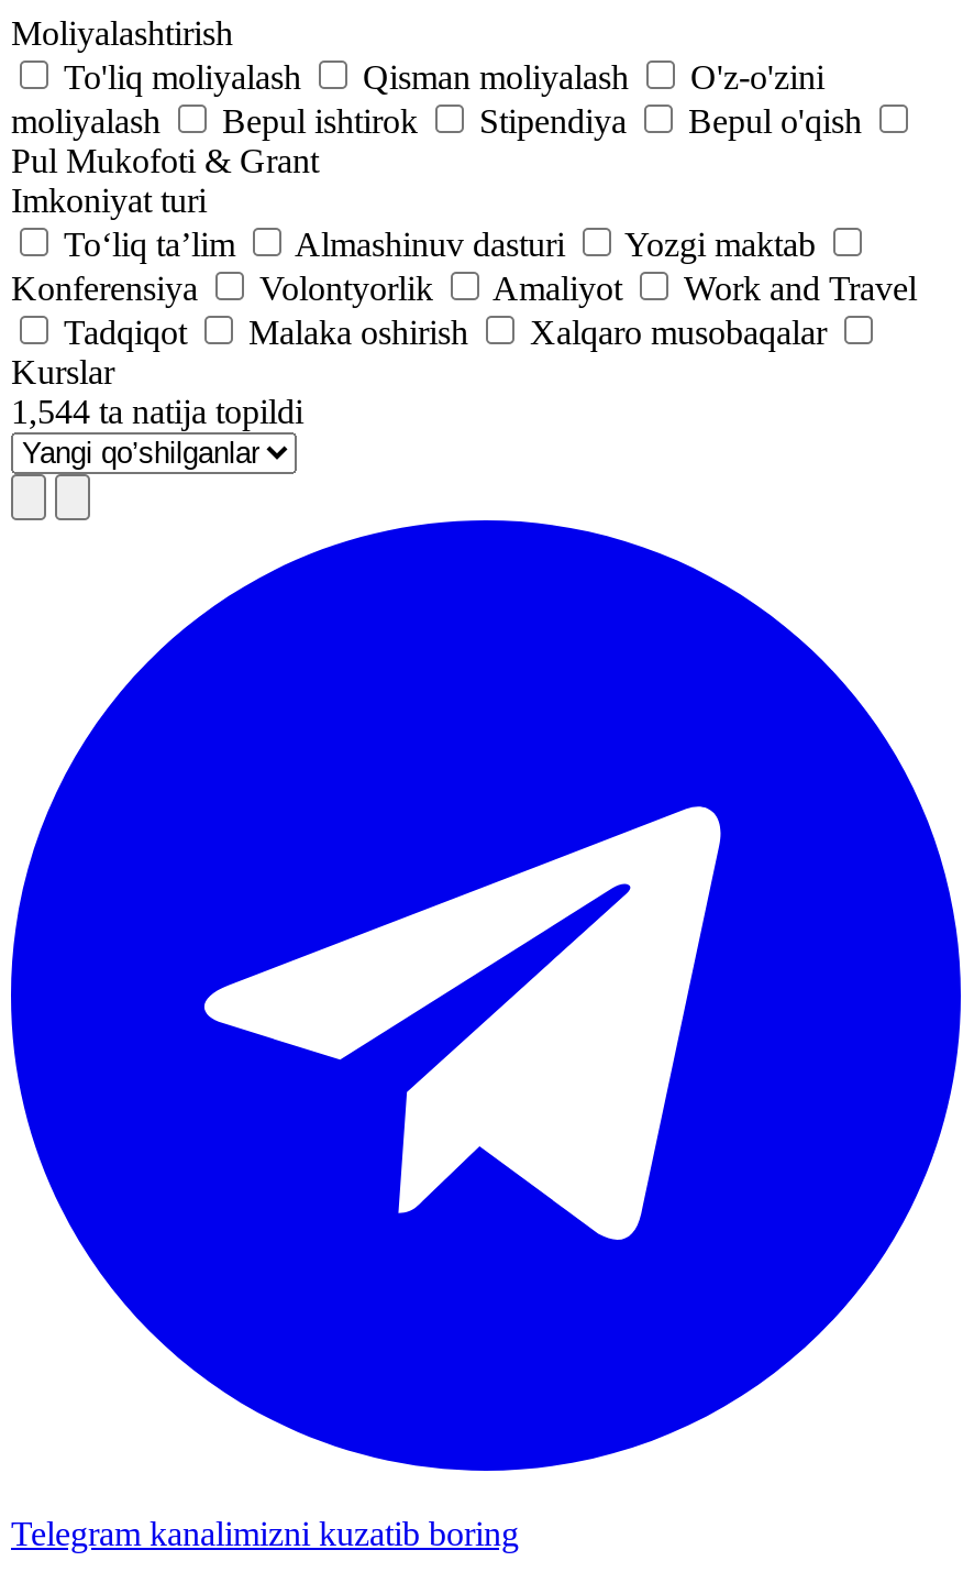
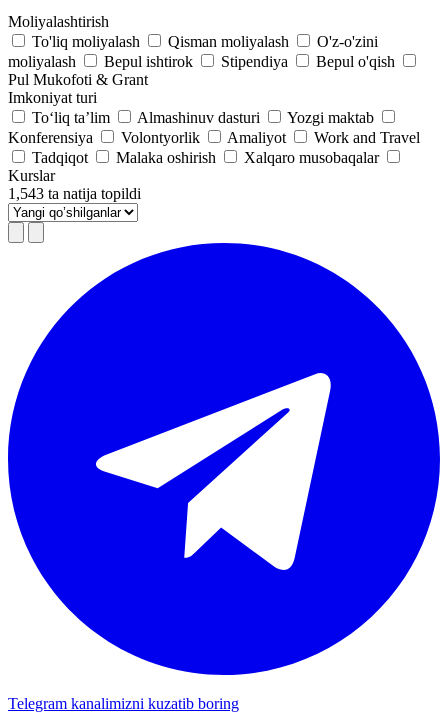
[11,392,303,429] 1,544 ta natija topildi -> [8,185,141,202] 1,543 ta natija topildi

